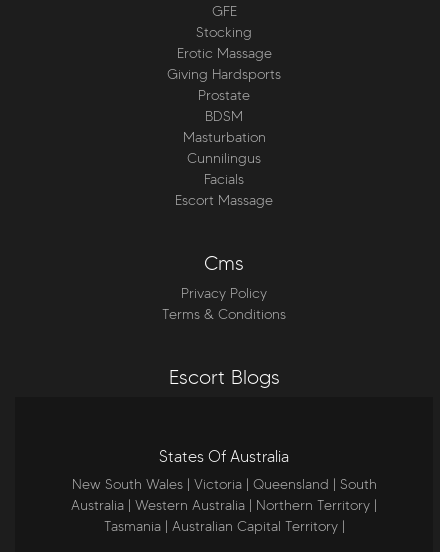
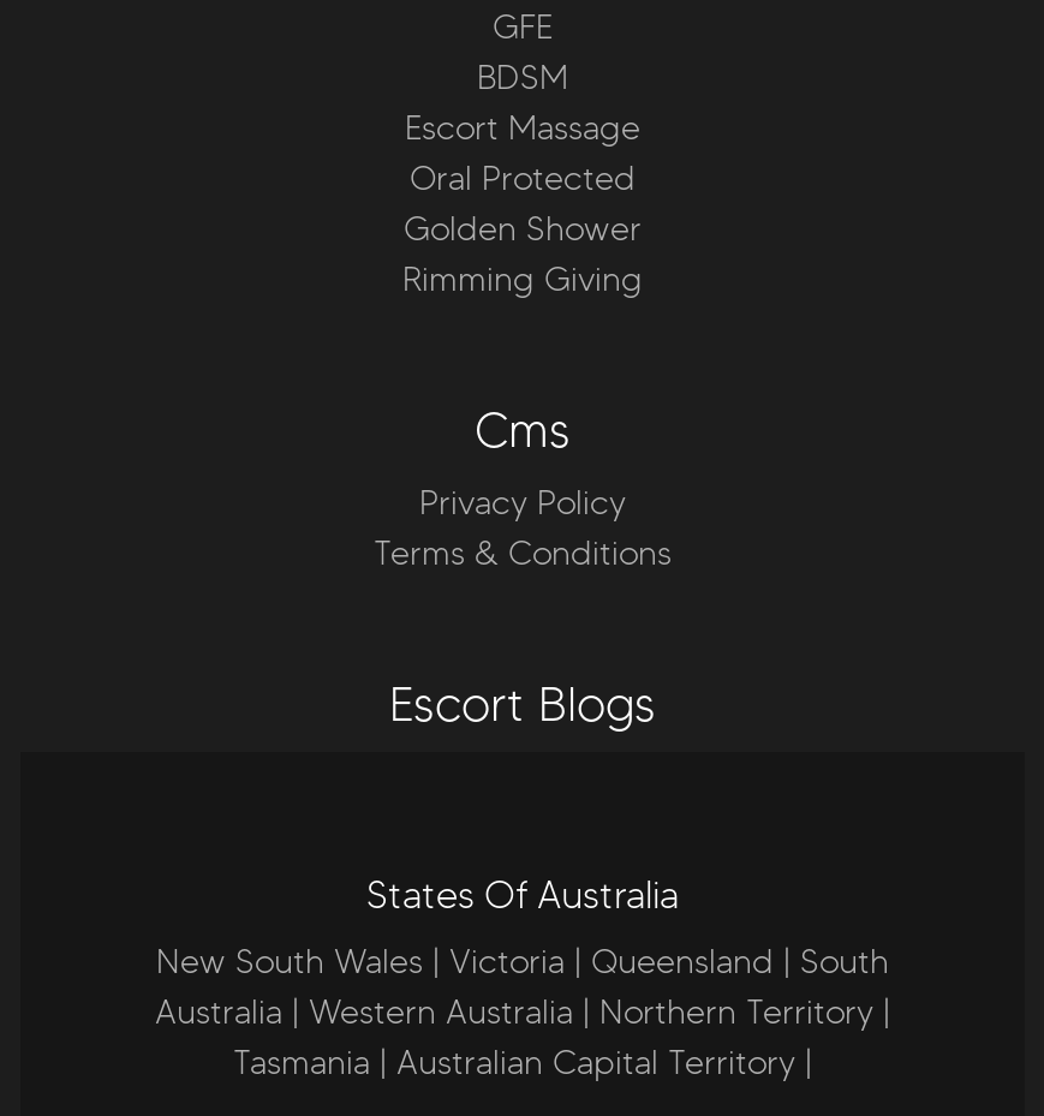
[167,24,281,104] Stocking | Erotic Massage | Giving Hardsports | Prostate -> none
[182,129,265,188] Masturbation | Cunnilingus | Facials -> none
moved [175,192,273,209] -> [405,108,640,149]: Escort Massage
none -> [402,159,643,300] Oral Protected | Golden Shower | Rimming Giving

